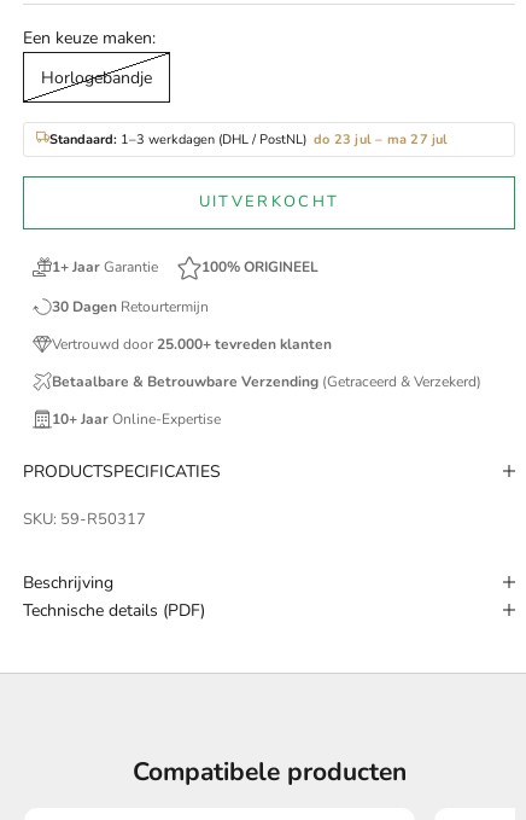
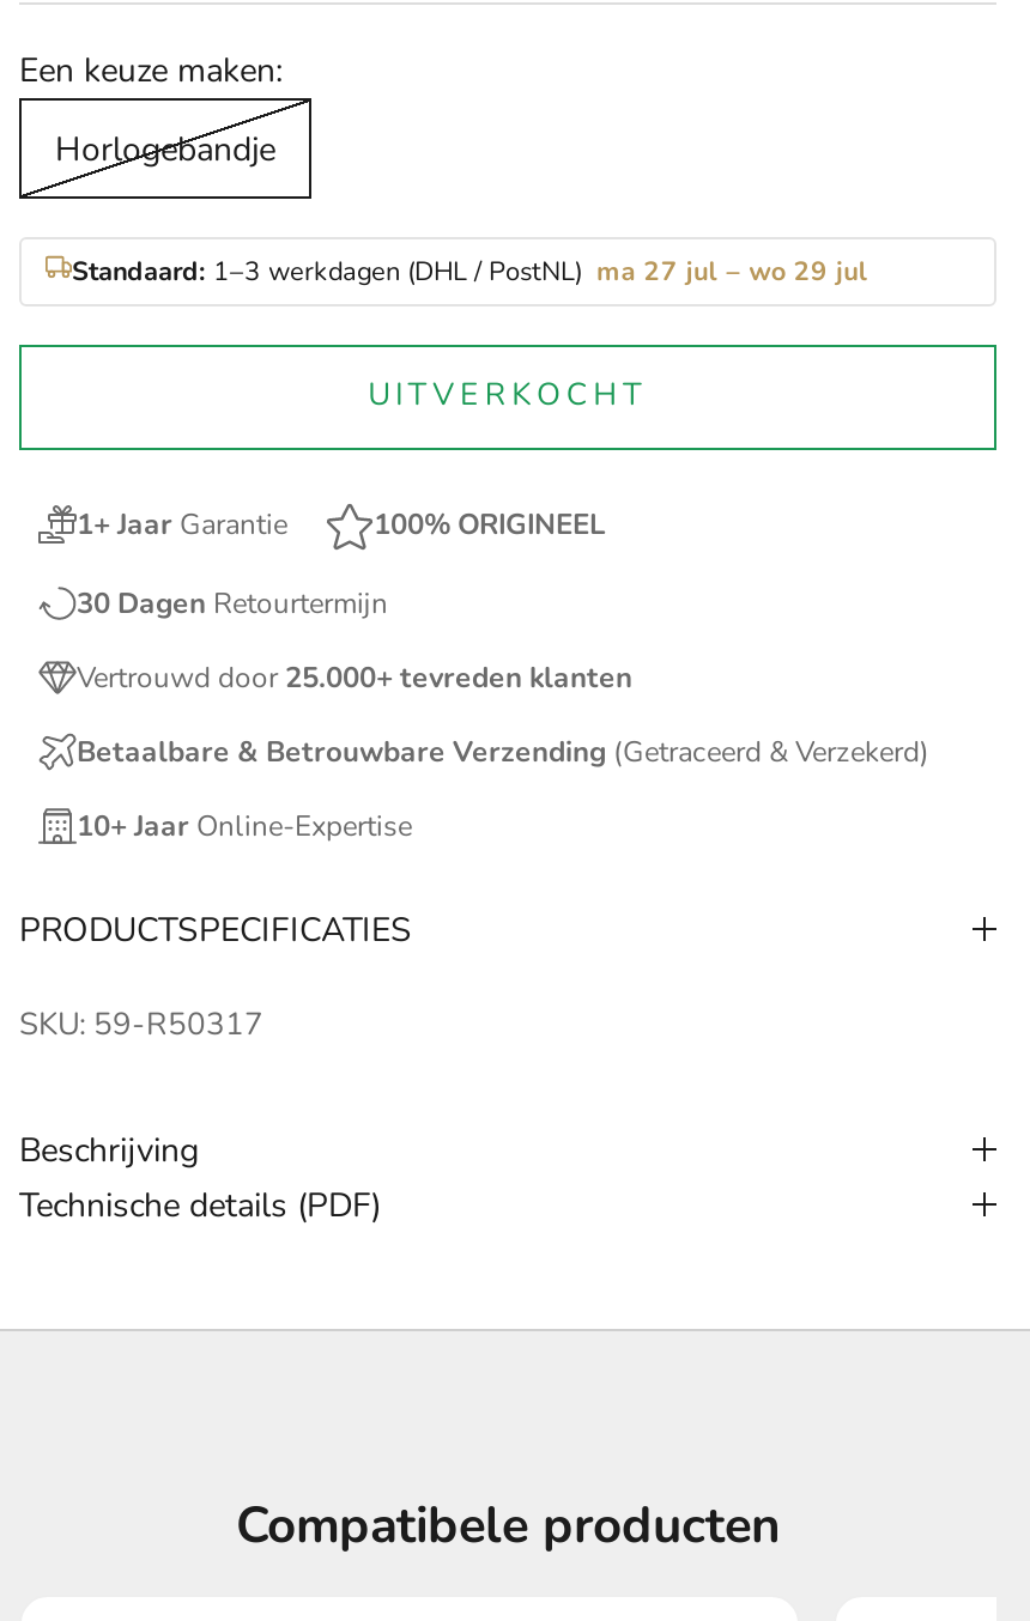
[49,130,448,148] Standaard: 1–3 werkdagen (DHL / PostNL) do 23 jul – ma 27 jul -> [72,254,869,289] Standaard: 1–3 werkdagen (DHL / PostNL) ma 27 jul – wo 29 jul

